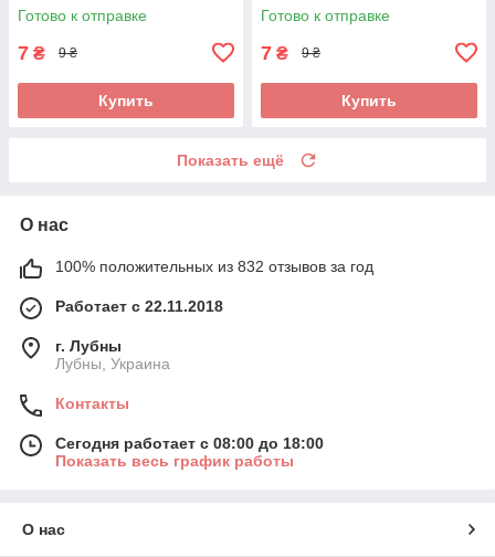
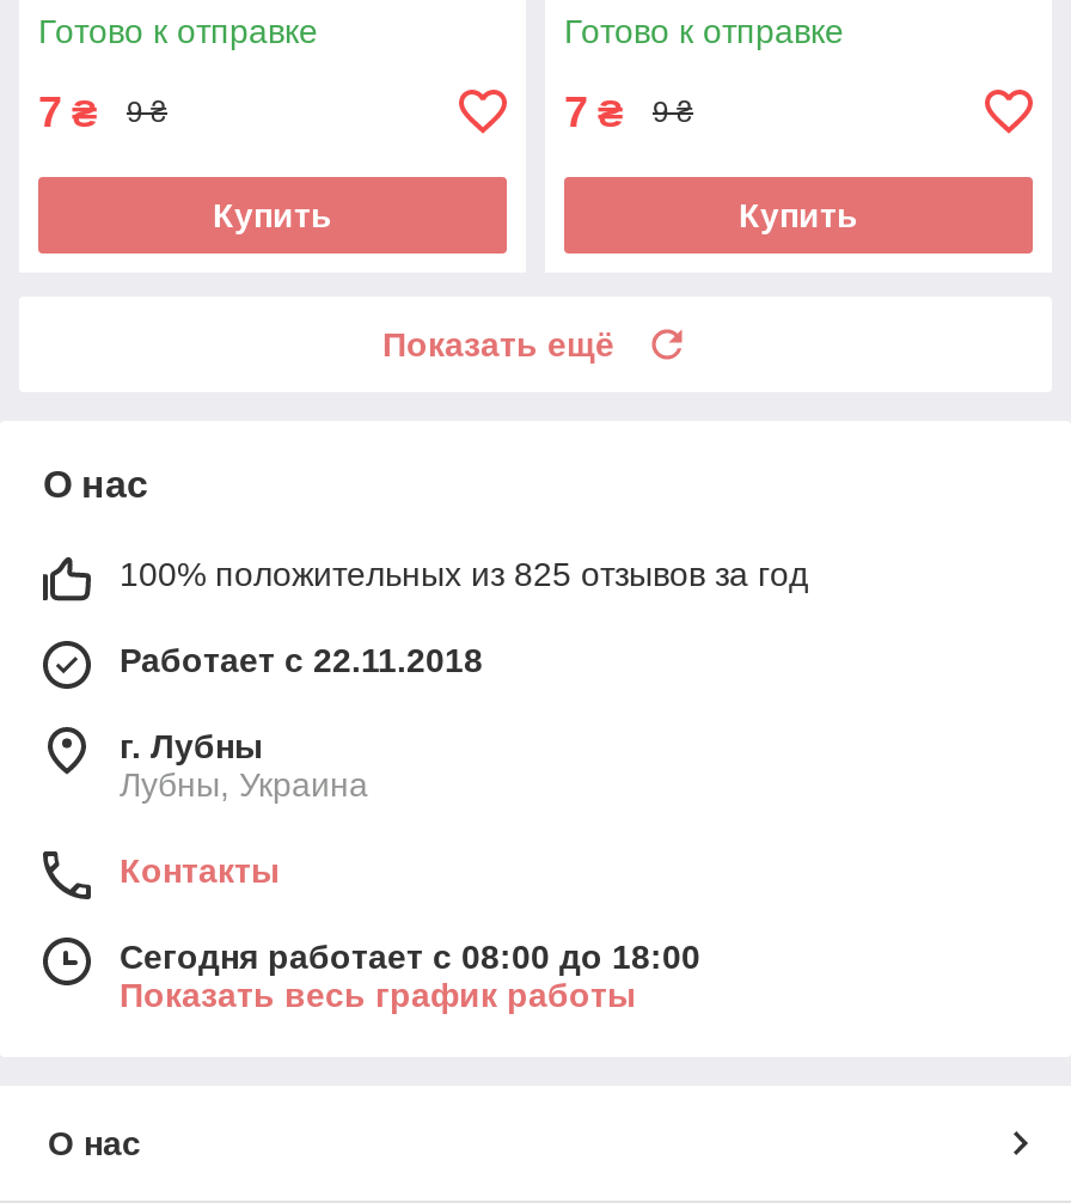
[55,257,373,275] 100% положительных из 832 отзывов за год -> [120,554,808,593] 100% положительных из 825 отзывов за год

